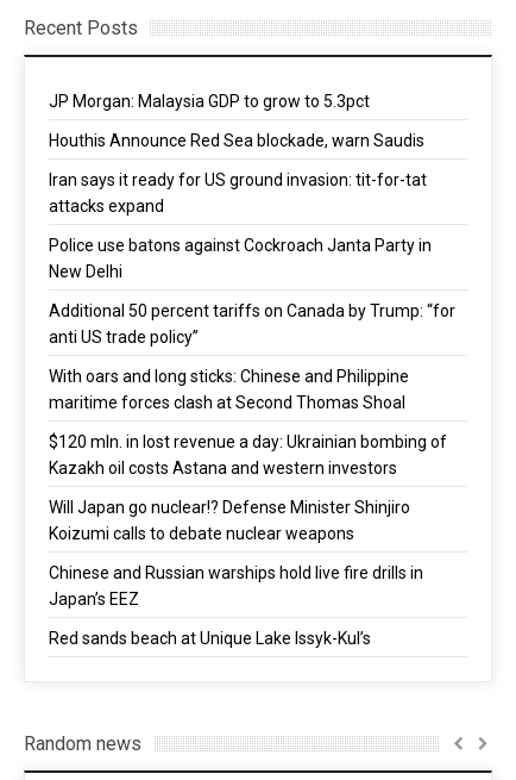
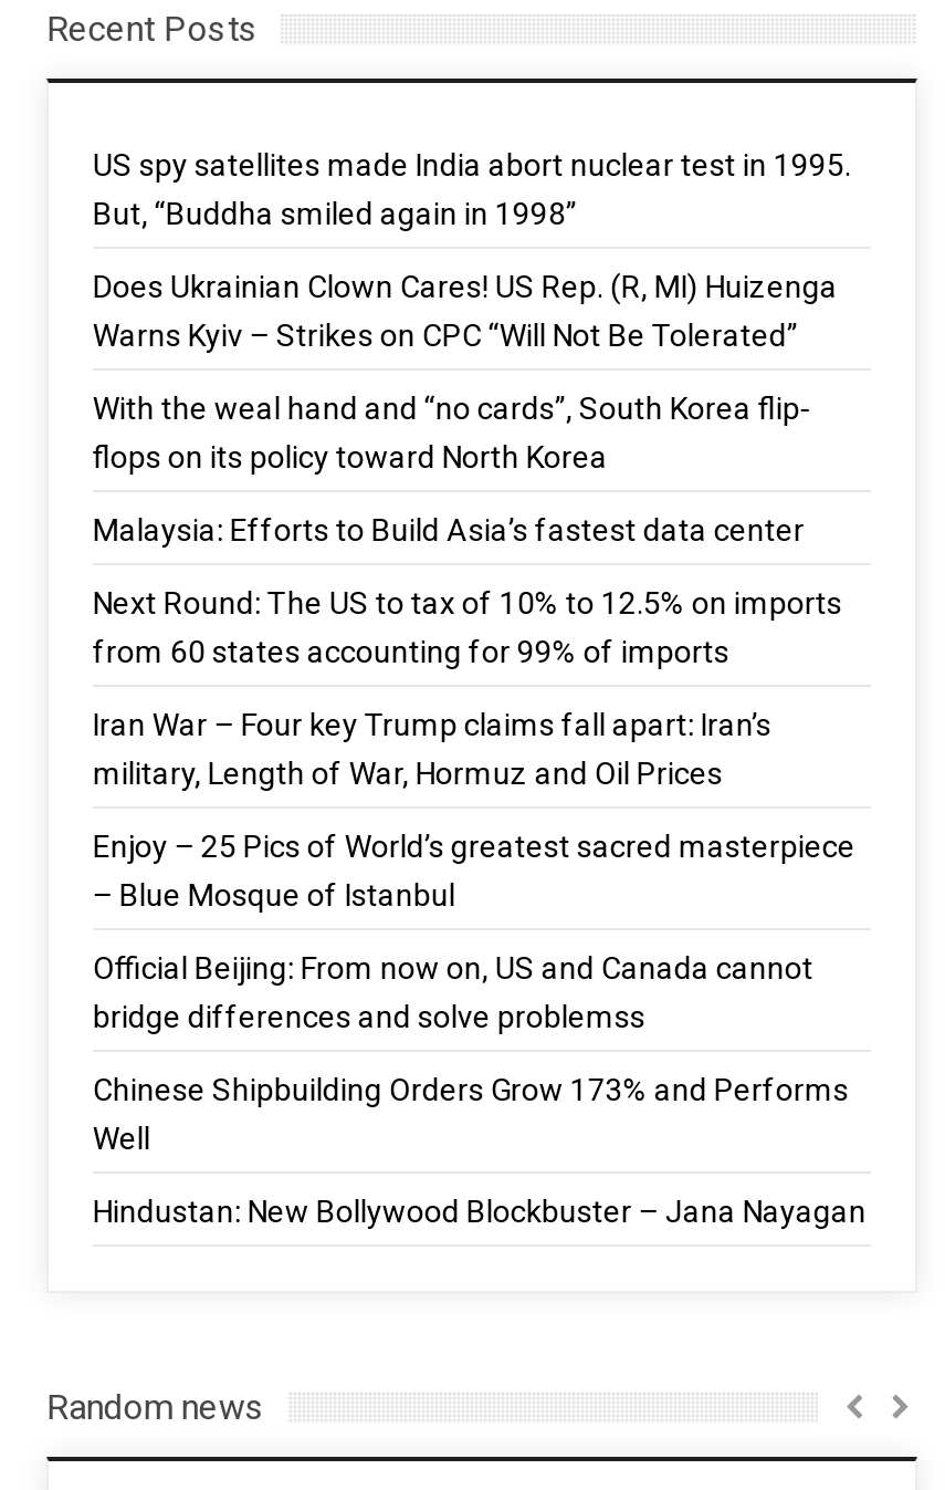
[49,92,370,111] JP Morgan: Malaysia GDP to grow to 5.3pct -> [93,148,851,232] US spy satellites made India abort nuclear test in 1995. | But, “Buddha smiled again in 1998”
[49,132,424,151] Houthis Announce Red Sea blockade, warn Saudis -> [93,270,838,354] Does Ukrainian Clown Cares! US Rep. (R, MI) Huizenga | Warns Kyiv – Strikes on CPC “Will Not Be Tolerated”
[49,171,427,216] Iran says it ready for US ground invasion: tit-for-tat | attacks expand -> [93,392,811,476] With the weal hand and “no cards”, South Korea flip- | flops on its policy toward North Korea
[49,236,431,282] Police use batons against Cockroach Janta Party in | New Delhi -> [93,513,804,549] Malaysia: Efforts to Build Asia’s fastest data center
[49,302,455,347] Additional 50 percent tariffs on Canada by Trump: “for | anti US trade policy” -> [93,586,842,670] Next Round: The US to tax of 10% to 12.5% on imports | from 60 states accounting for 99% of imports
[49,367,409,413] With oars and long sticks: Chinese and Philippine | maritime forces clash at Second Thomas Shoal -> [93,708,771,792] Iran War – Four key Trump claims fall apart: Iran’s | military, Length of War, Hormuz and Oil Prices
[49,433,447,478] $120 mln. in lost revenue a day: Ukrainian bombing of | Kazakh oil costs Astana and western investors -> [93,830,855,914] Enjoy – 25 Pics of World’s greatest sacred masterpiece | – Blue Mosque of Istanbul
[49,498,410,544] Will Japan go nuclear!? Defense Minister Shinjiro | Koizumi calls to debate nuclear weapons -> [93,951,813,1035] Official Beijing: From now on, US and Canada cannot | bridge differences and solve problemss
[49,564,423,609] Chinese and Russian warships hold live fire drills in | Japan’s EEZ -> [93,1073,849,1157] Chinese Shipbuilding Orders Grow 173% and Performs | Well
[49,629,371,648] Red sands beach at Unique Lake Issyk-Kul’s -> [93,1195,866,1230] Hindustan: New Bollywood Blockbuster – Jana Nayagan

